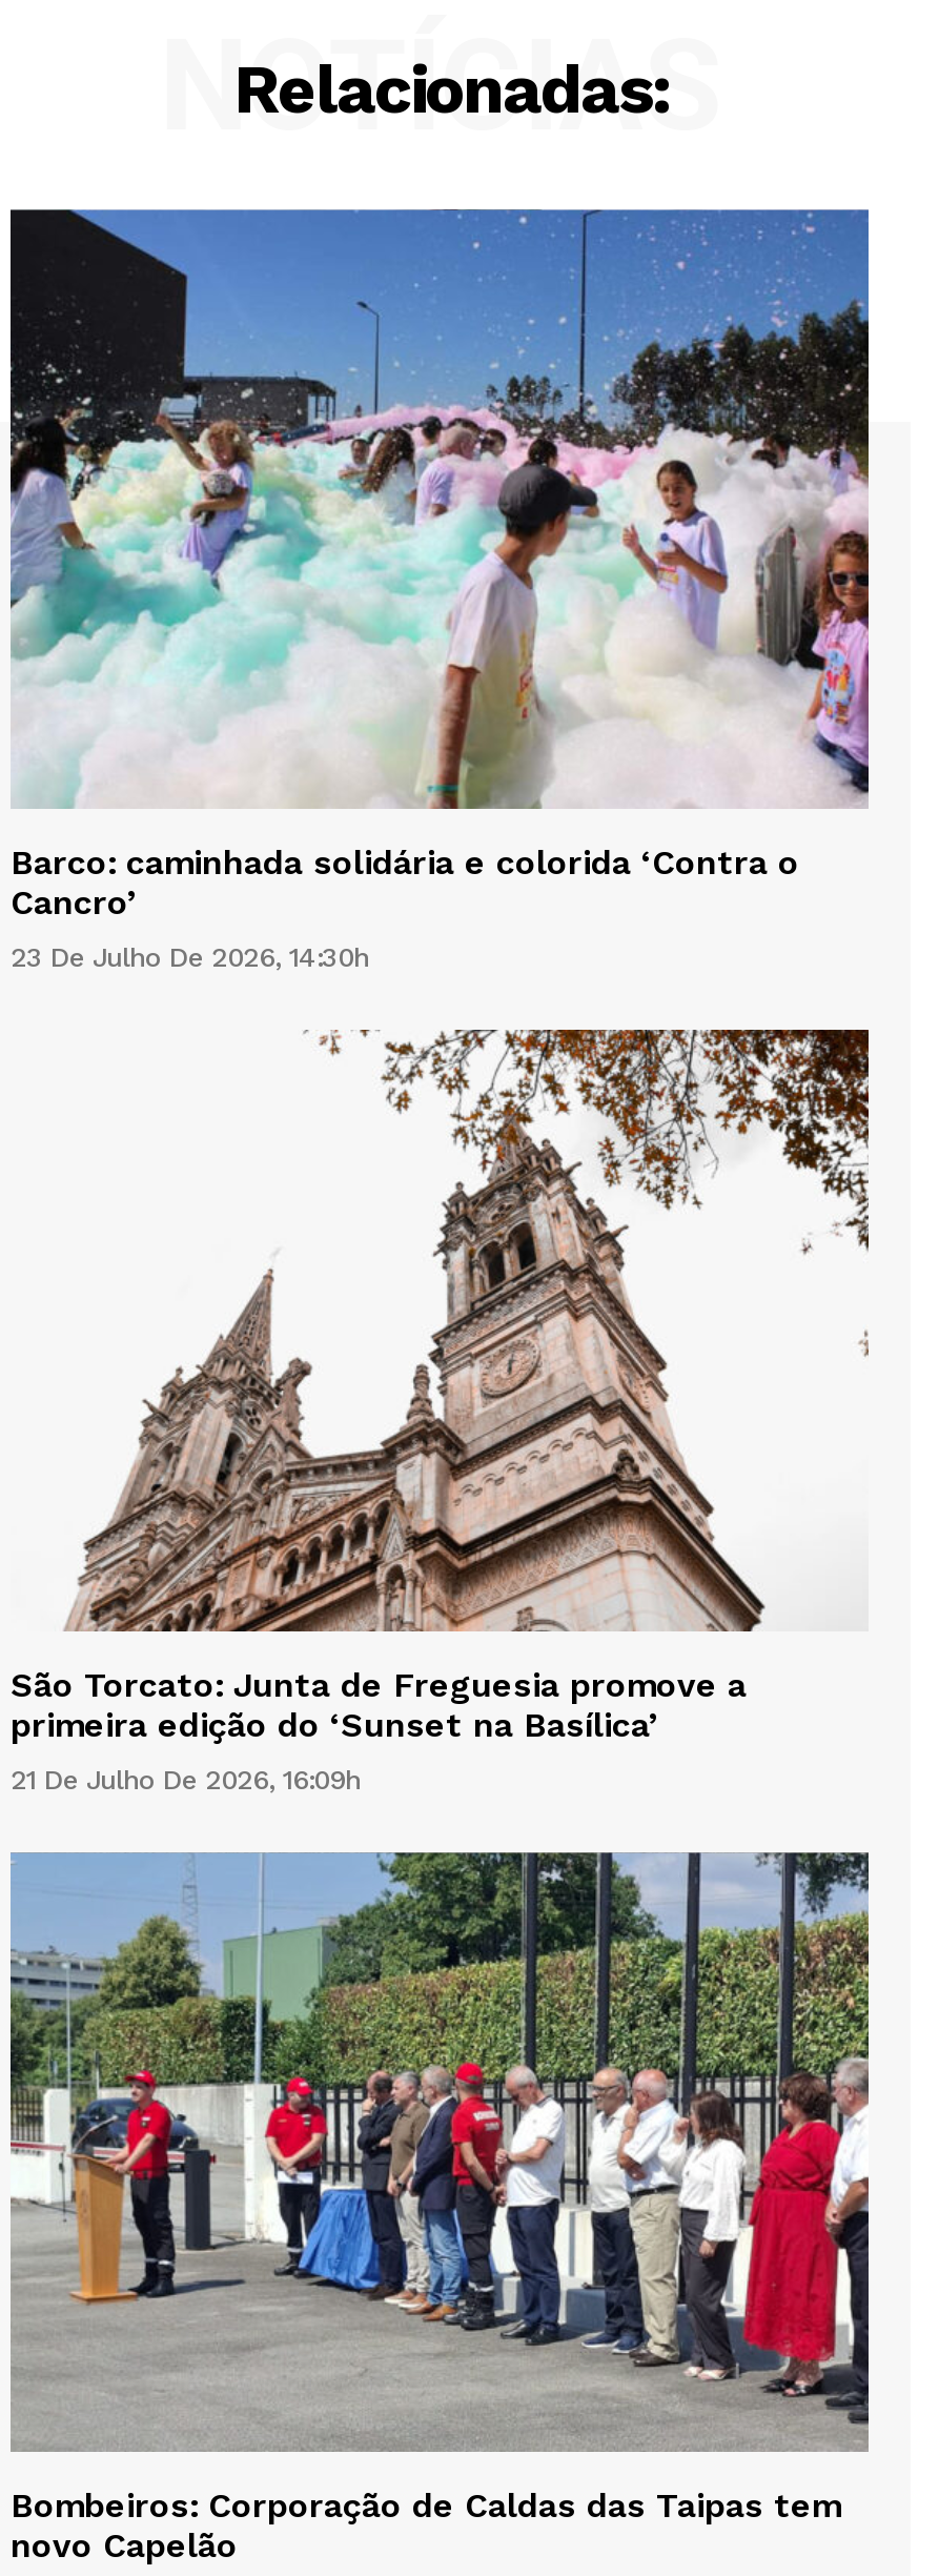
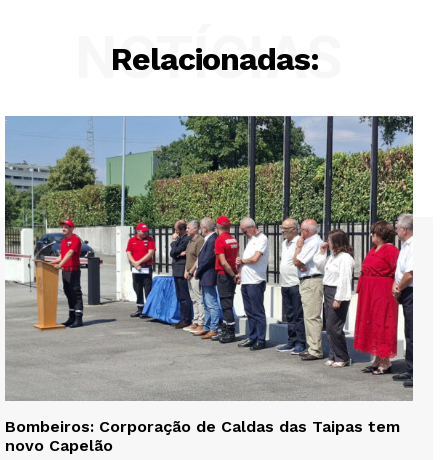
[8,207,871,973] [image] | Barco: caminhada solidária e colorida ‘Contra o | Cancro’ | 23 De Julho De 2026, 14:30h -> none
[11,1028,871,1795] [image] | São Torcato: Junta de Freguesia promove a | primeira edição do ‘Sunset na Basílica’ | 21 De Julho De 2026, 16:09h -> none

